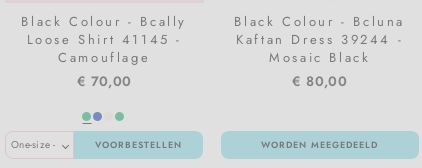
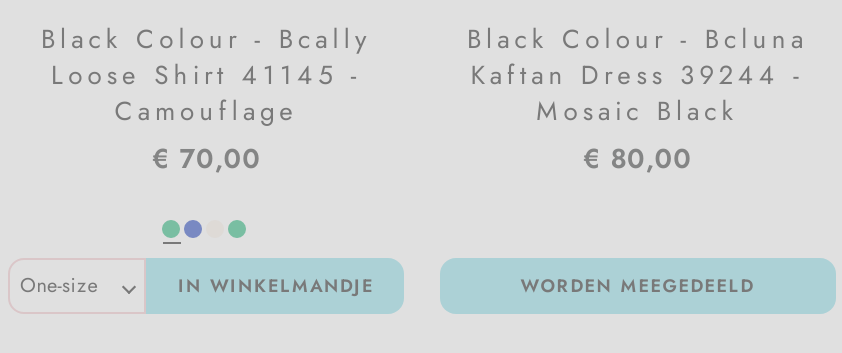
[95,138,182,151] VOORBESTELLEN -> [178,273,374,299] IN WINKELMANDJE

